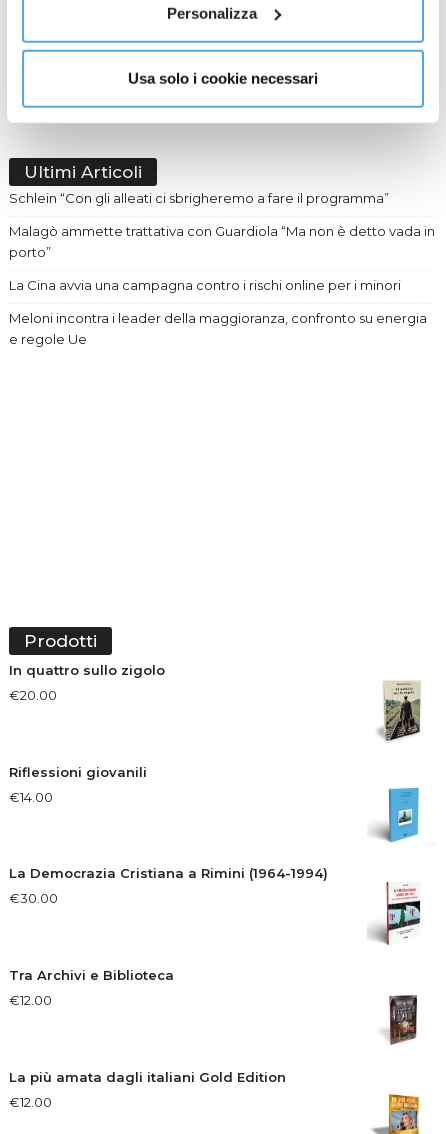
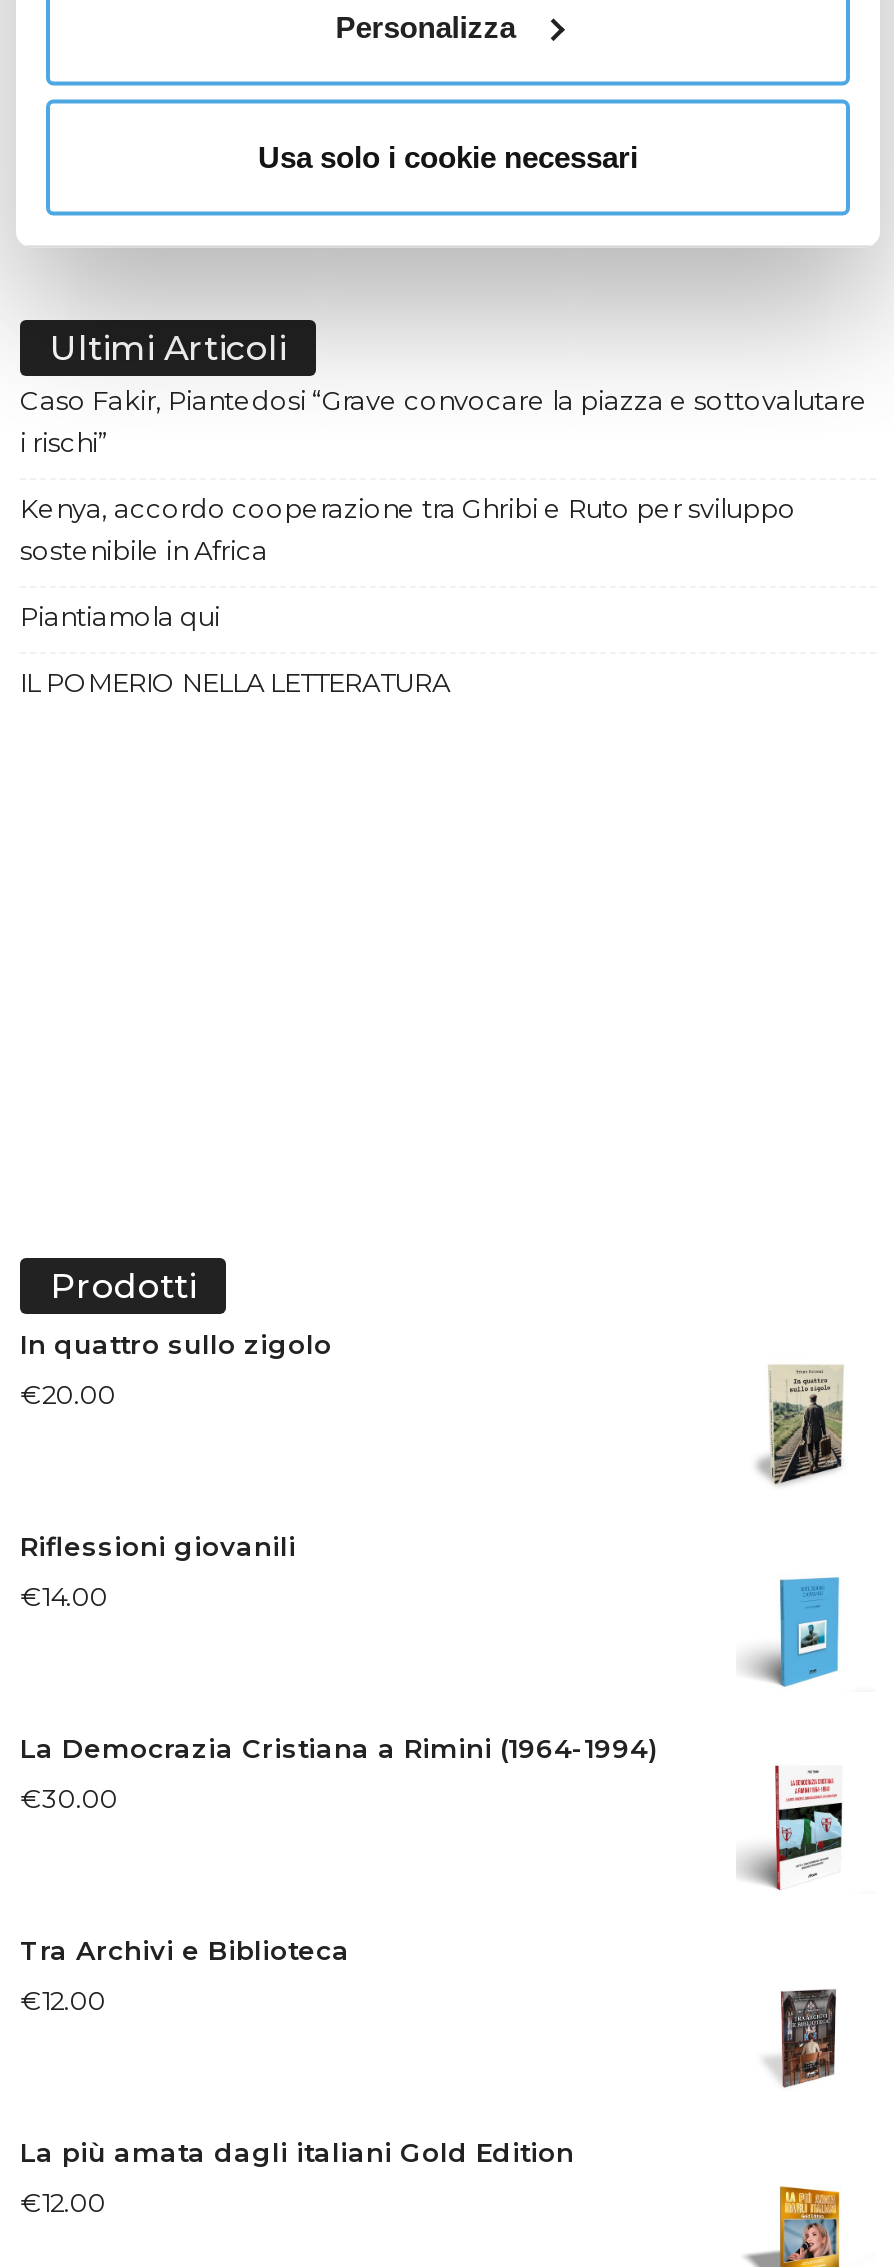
[9,190,389,206] Schlein “Con gli alleati ci sbrigheremo a fare il programma” -> [20,383,868,457] Caso Fakir, Piantedosi “Grave convocare la piazza e sottovalutare | i rischi”
[9,223,435,260] Malagò ammette trattativa con Guardiola “Ma non è detto vada in | porto” -> [20,491,796,565] Kenya, accordo cooperazione tra Ghribi e Ruto per sviluppo | sostenibile in Africa
[9,277,401,293] La Cina avvia una campagna contro i rischi online per i minori -> [20,599,220,631] Piantiamola qui
[9,310,427,347] Meloni incontra i leader della maggioranza, confronto su energia | e regole Ue -> [20,665,450,697] IL POMERIO NELLA LETTERATURA

